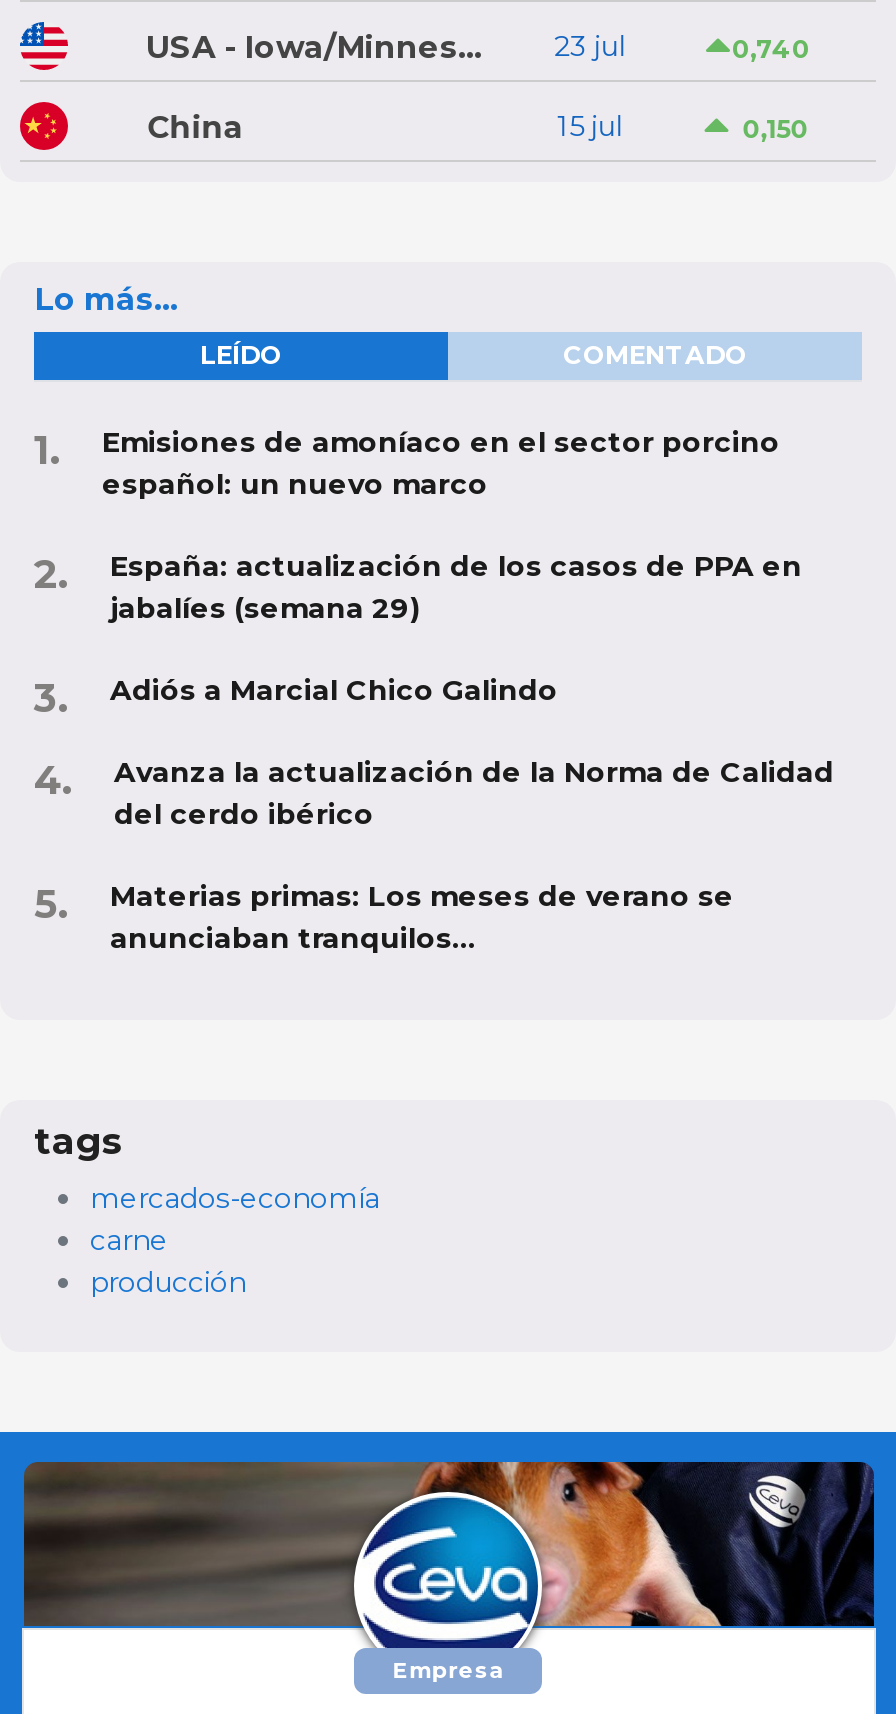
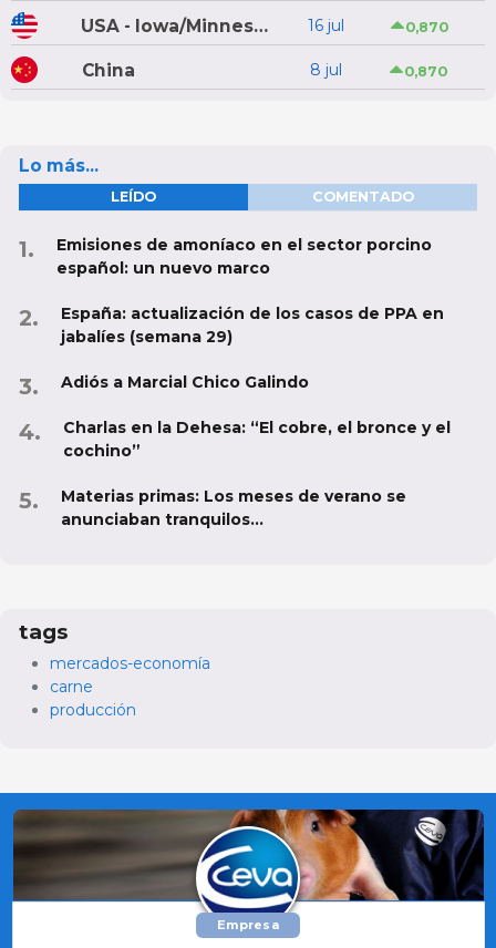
[554,28,624,64] 23 jul -> [308,15,344,35] 16 jul
[732,35,810,65] 0,740 -> [405,19,448,36] 0,870
[557,108,621,144] 15 jul -> [310,60,342,80] 8 jul
[743,115,809,145] 0,150 -> [404,63,447,80] 0,870
[114,755,834,833] Avanza la actualización de la Norma de Calidad | del cerdo ibérico -> [63,418,451,461] Charlas en la Dehesa: “El cobre, el bronce y el | cochino”

